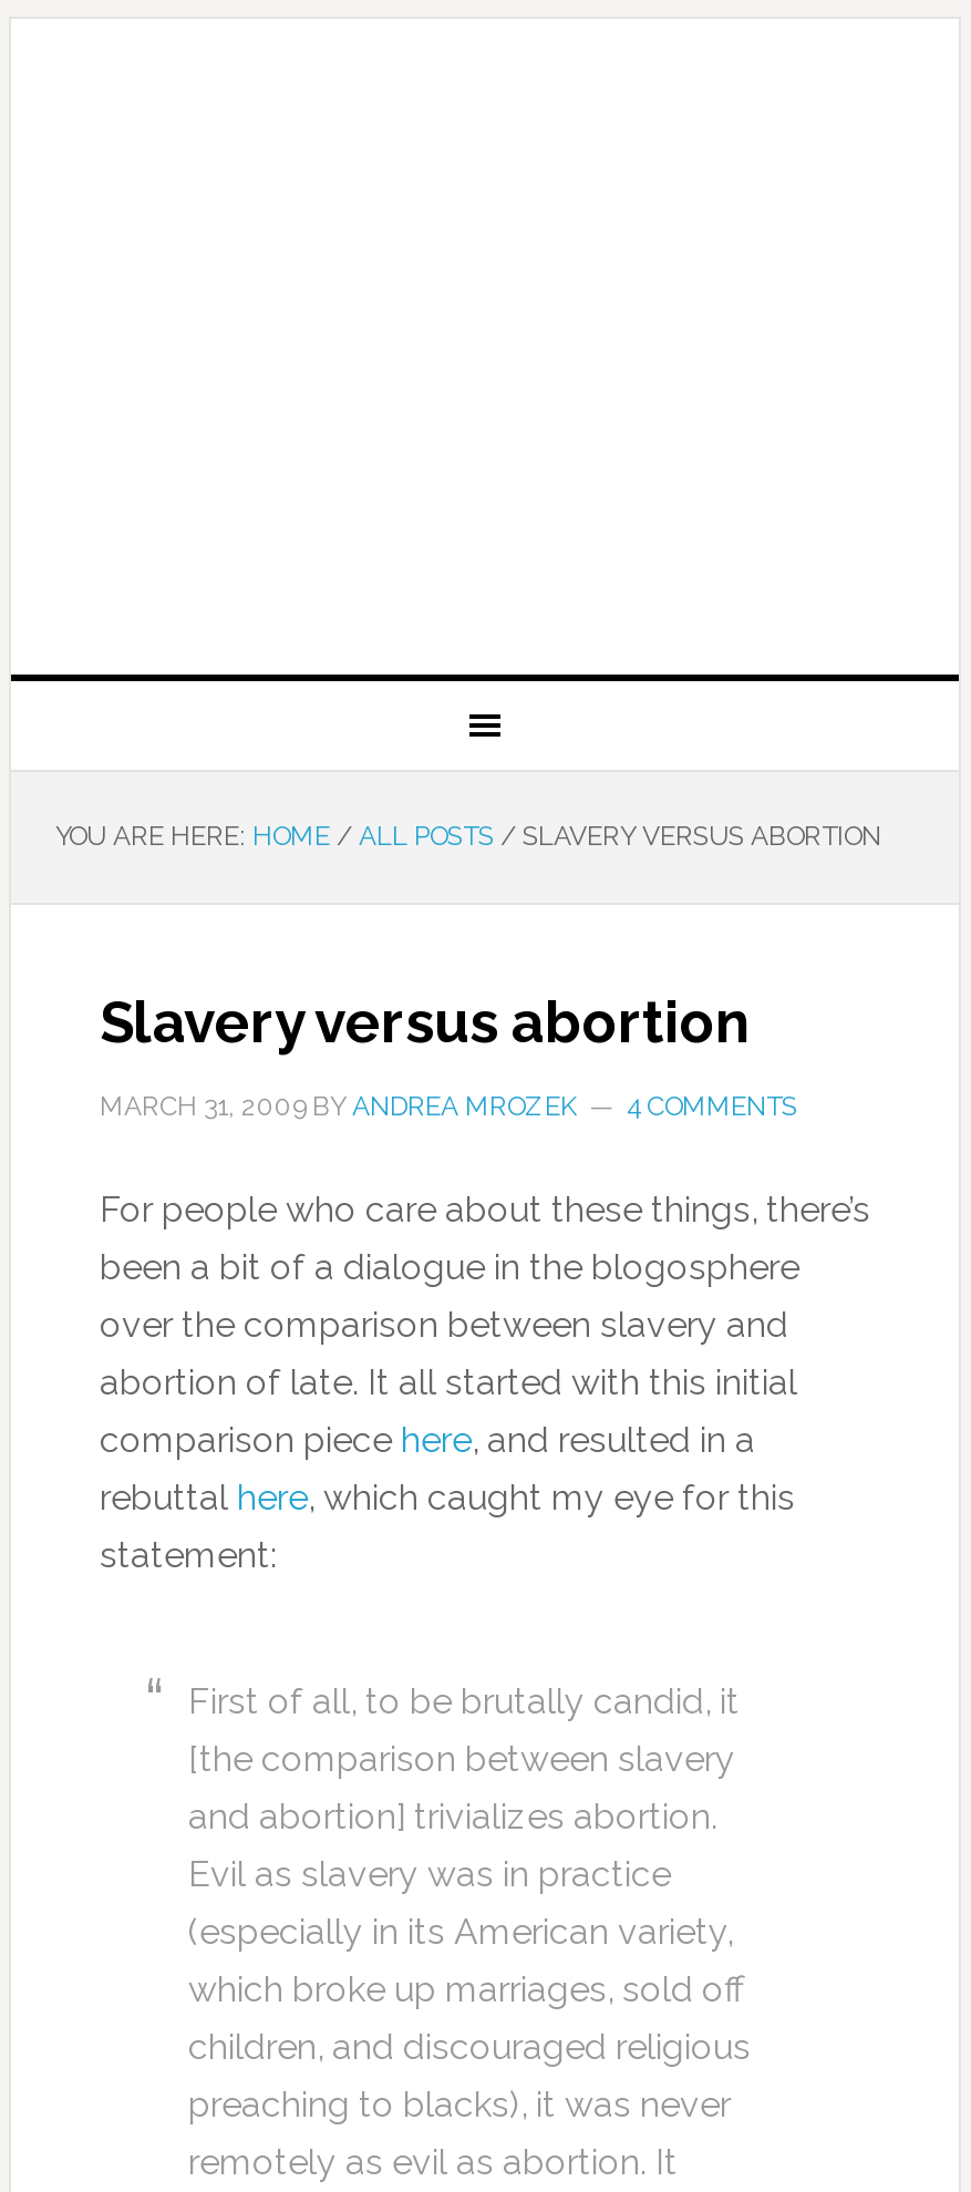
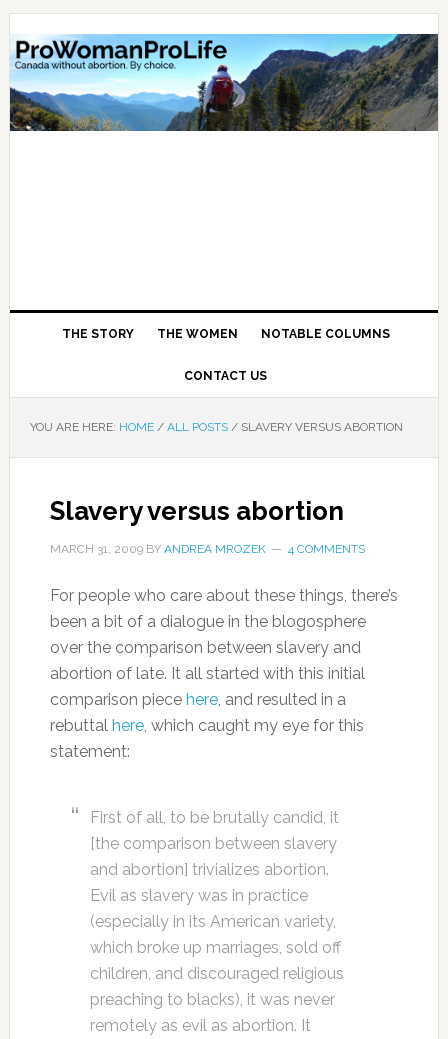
none -> [9,33,439,132] [image]
none -> [62,327,390,383] THE STORY | THE WOMEN | NOTABLE COLUMNS | CONTACT US

